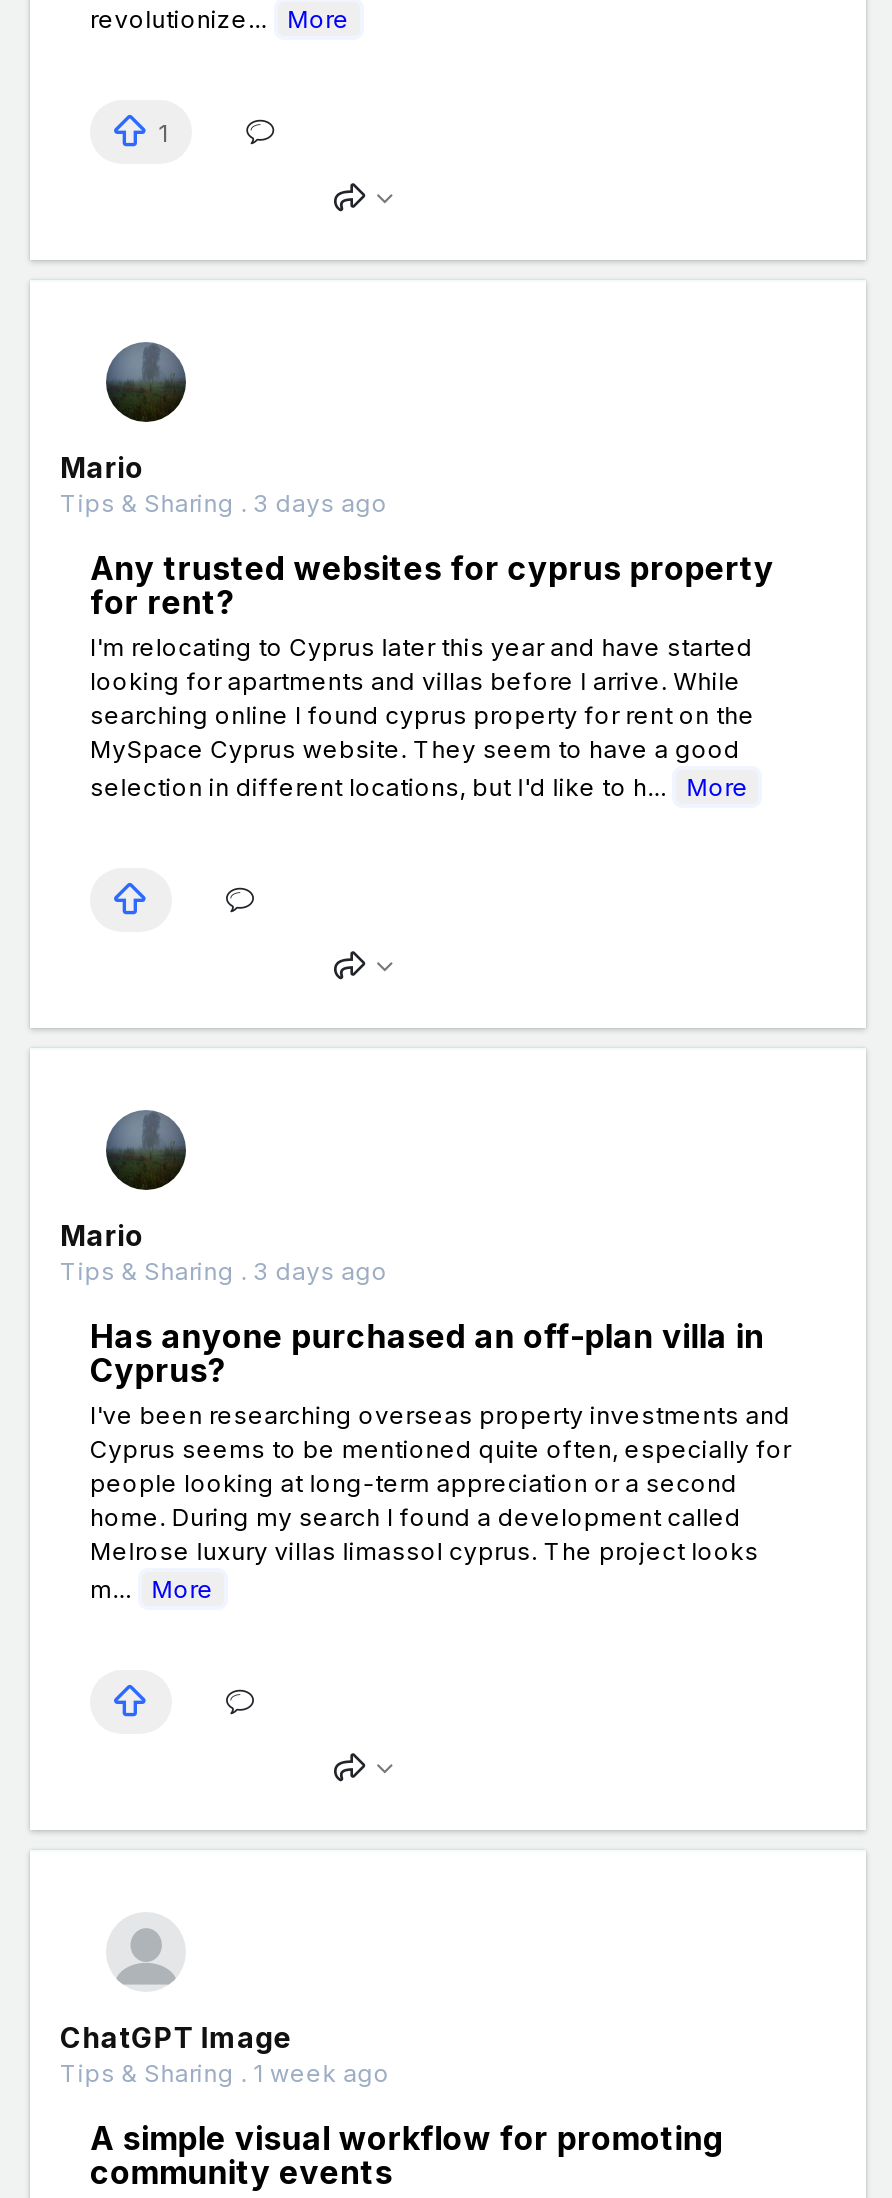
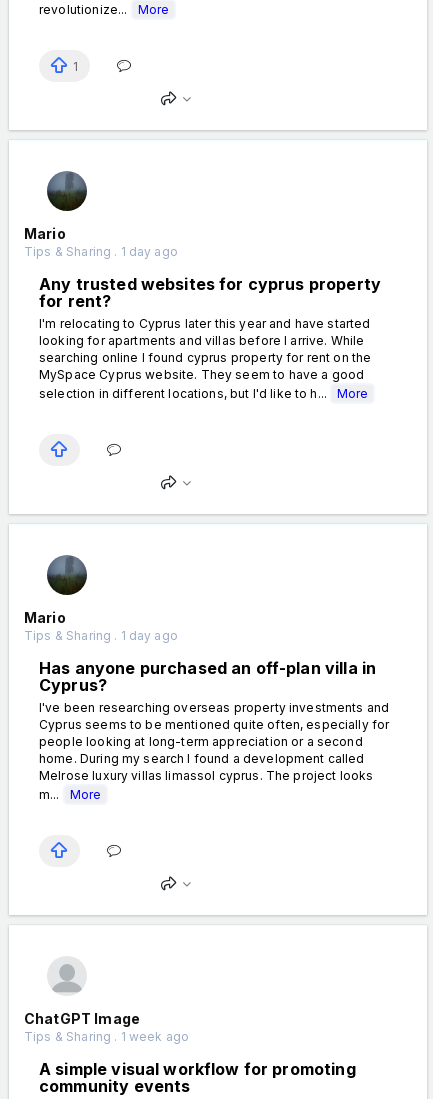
[60,488,388,518] Tips & Sharing . 3 days ago -> [24,244,178,259] Tips & Sharing . 1 day ago
[60,1256,388,1286] Tips & Sharing . 3 days ago -> [24,628,178,643] Tips & Sharing . 1 day ago

